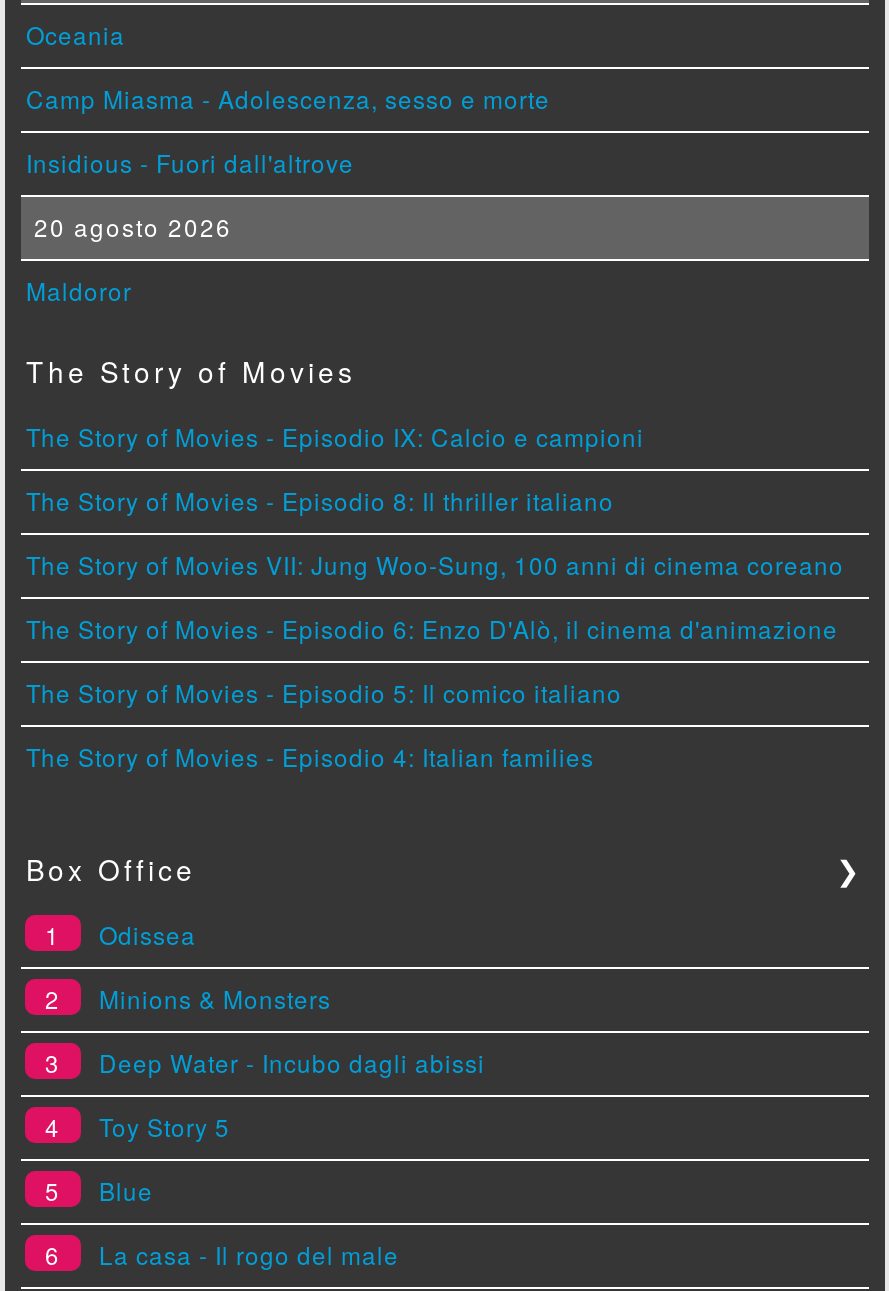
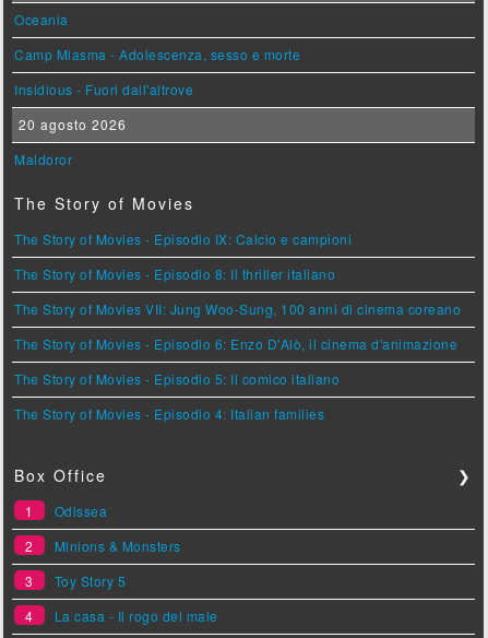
[36,1045,485,1143] Deep Water - Incubo dagli abissi | 4 -> none
[36,1173,153,1271] 5 | Blue | 6 -> [20,607,39,625] 4

